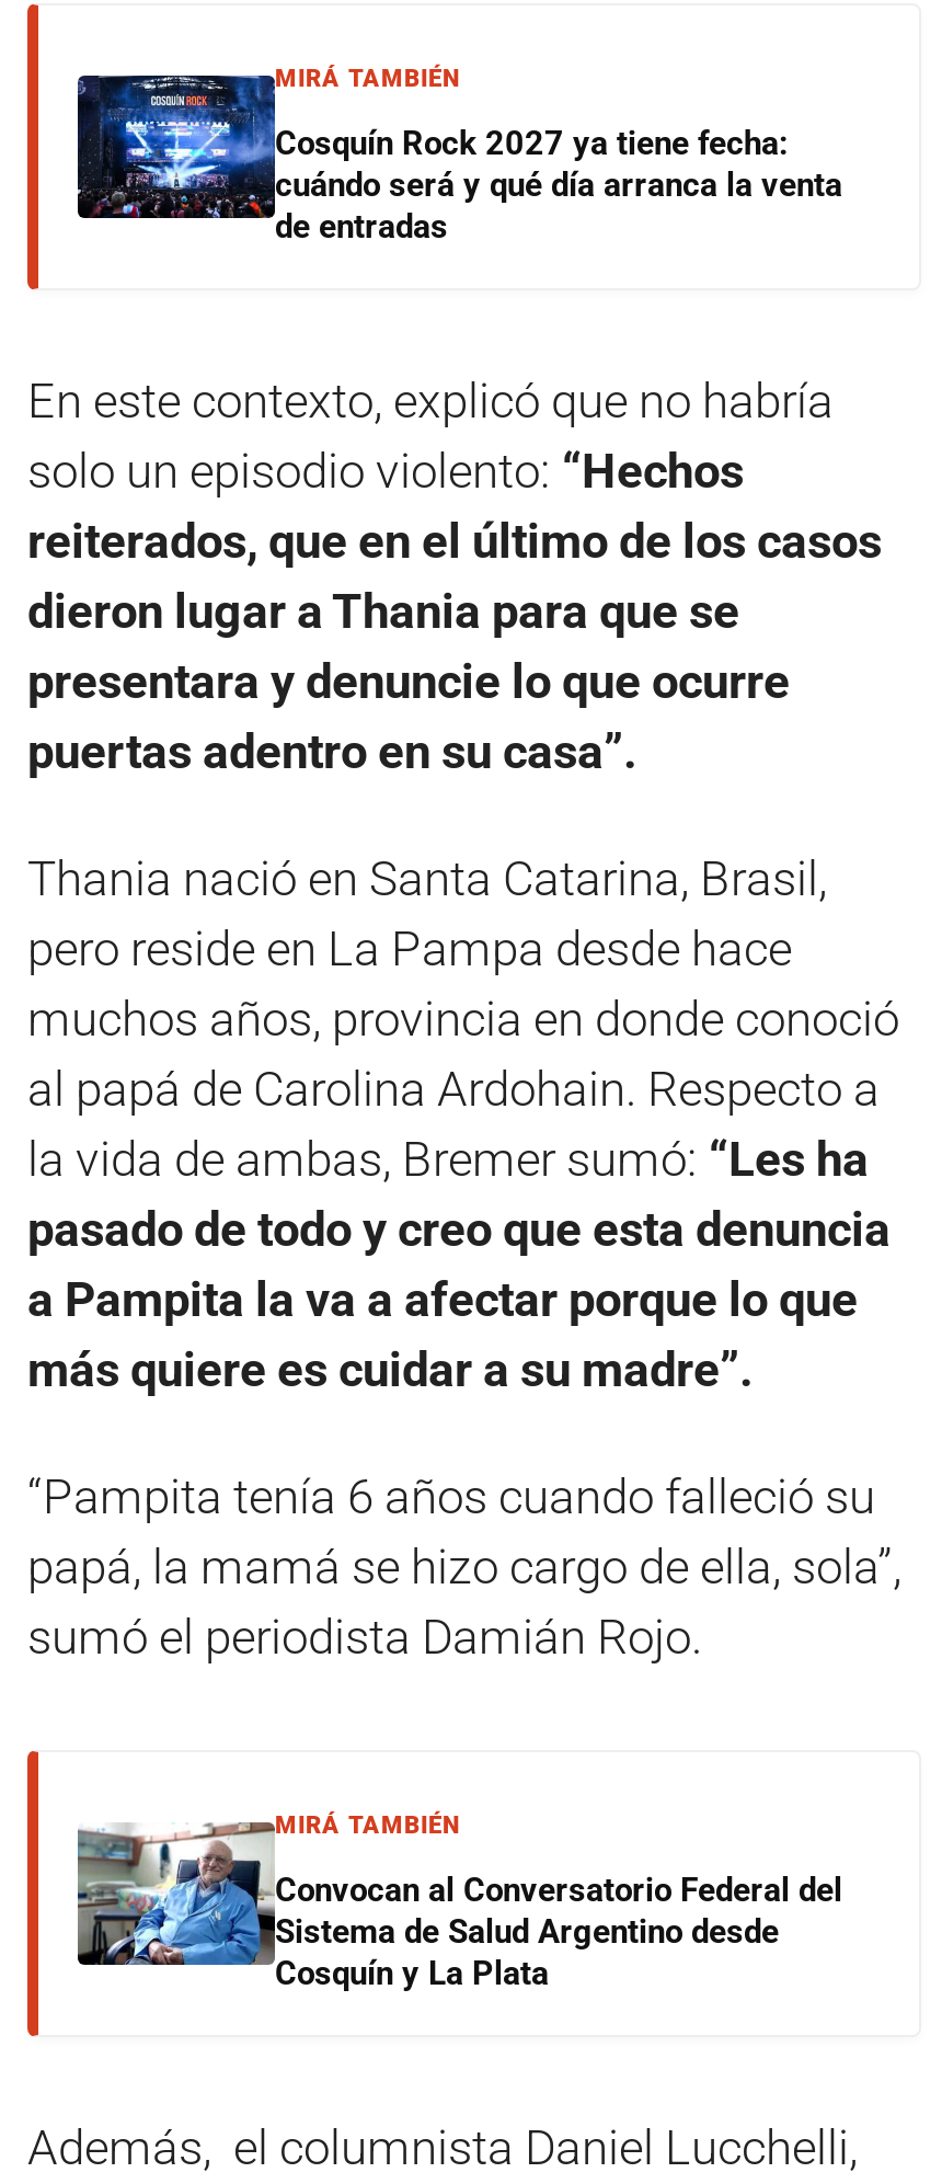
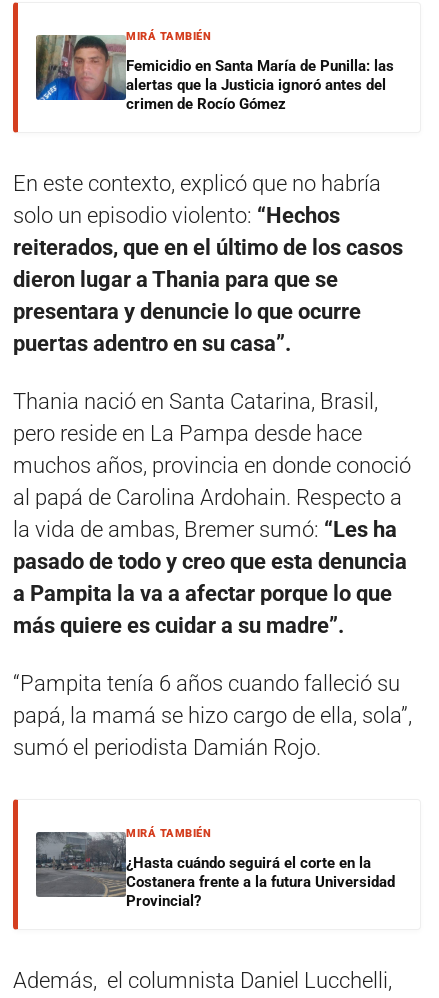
[76,73,842,246] [image] | Cosquín Rock 2027 ya tiene fecha: | cuándo será y qué día arranca la venta | de entradas -> [35,34,394,113] [image] | Femicidio en Santa María de Punilla: las | alertas que la Justicia ignoró antes del | crimen de Rocío Gómez
[78,1822,842,1993] [image] | Convocan al Conversatorio Federal del | Sistema de Salud Argentino desde | Cosquín y La Plata -> [35,831,395,910] [image] | ¿Hasta cuándo seguirá el corte en la | Costanera frente a la futura Universidad | Provincial?

